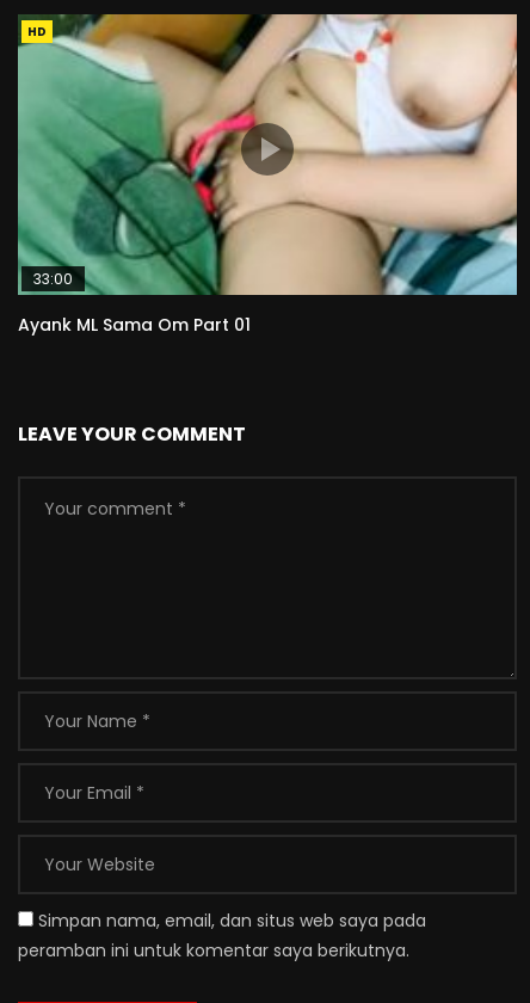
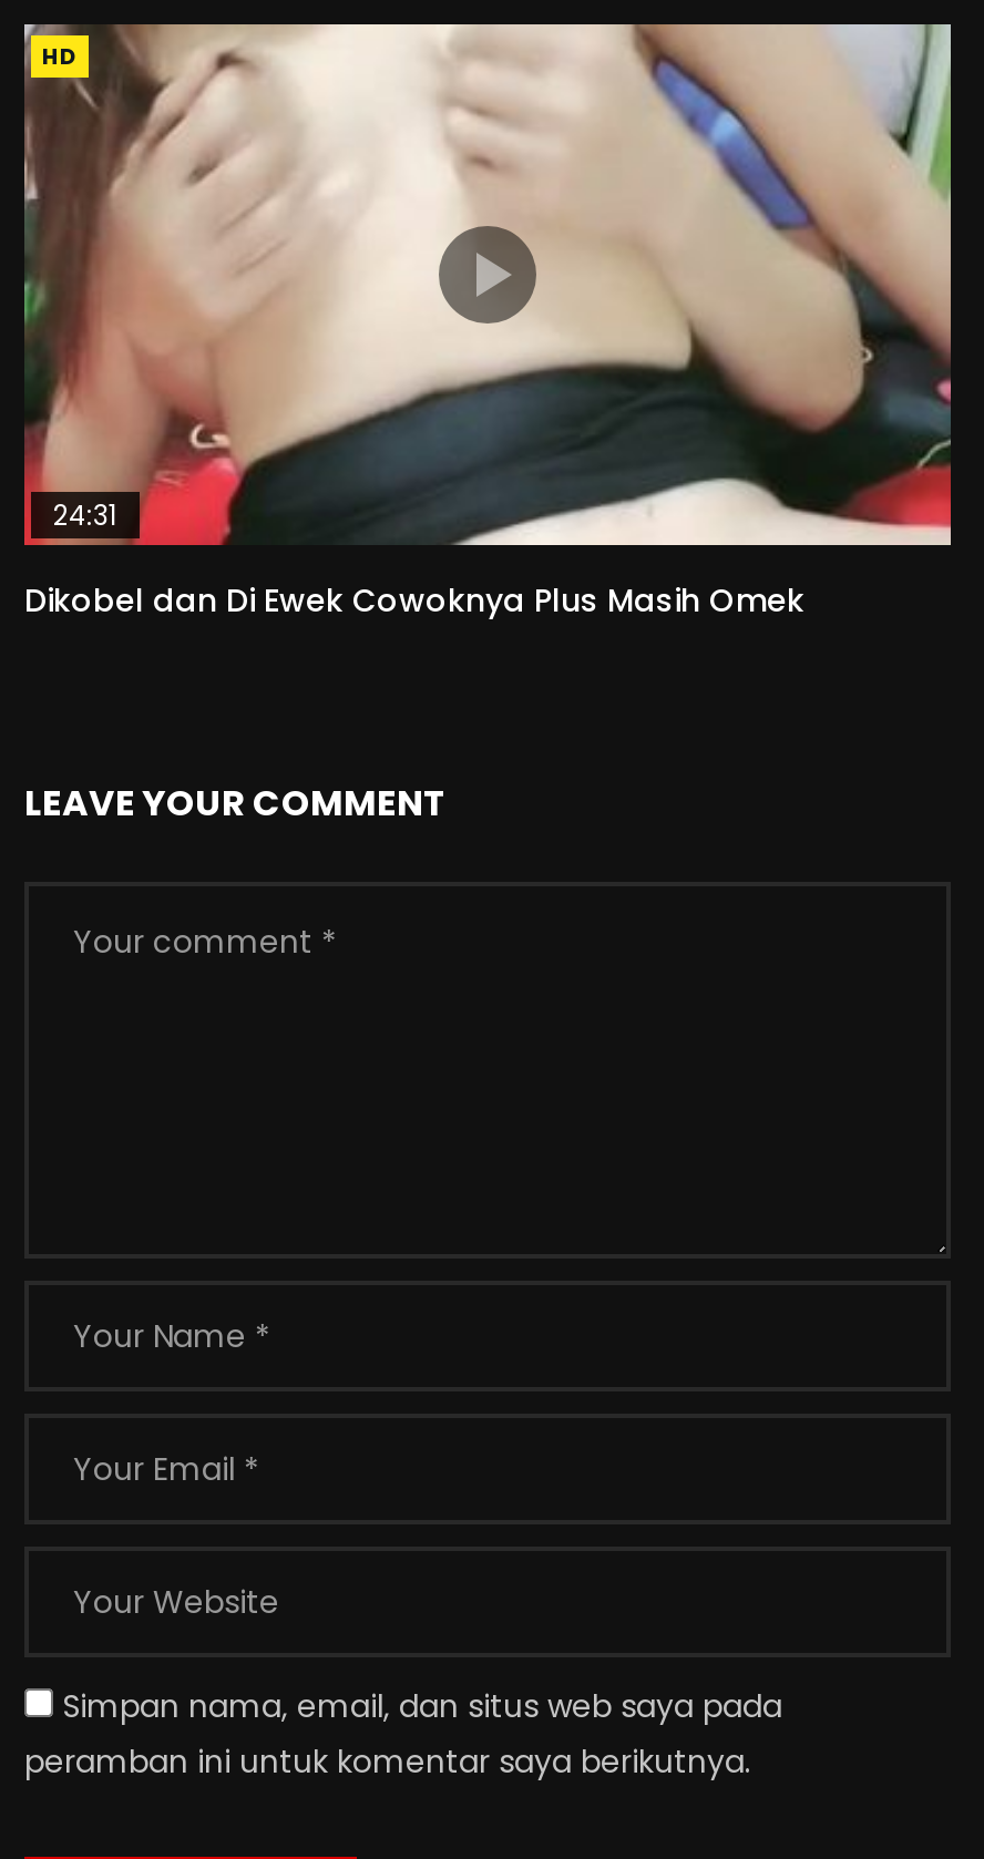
[17,13,518,296] [image] | 33:00 -> [22,22,953,547] [image] | 24:31
[18,313,251,337] Ayank ML Sama Om Part 01 -> [24,579,804,624] Dikobel dan Di Ewek Cowoknya Plus Masih Omek

